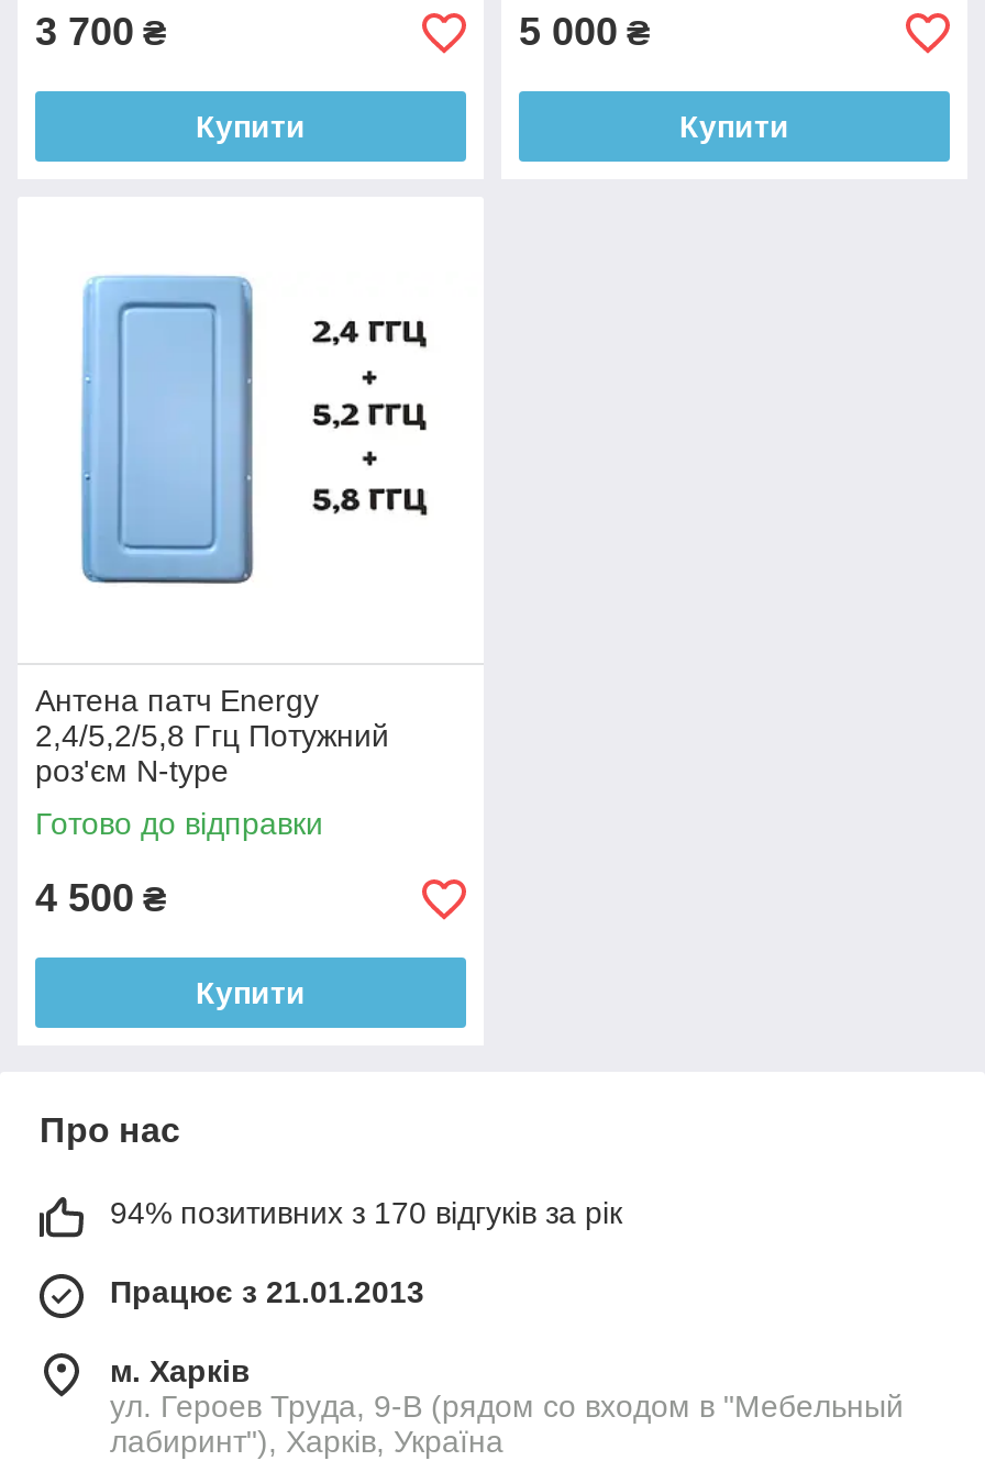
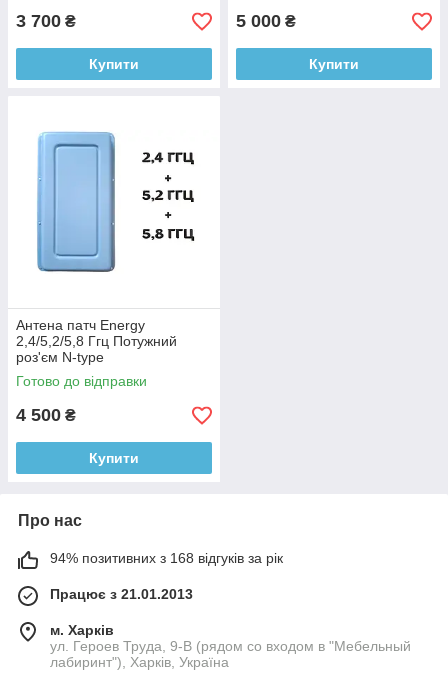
[110,1195,622,1230] 94% позитивних з 170 відгуків за рік -> [50,550,283,566] 94% позитивних з 168 відгуків за рік

